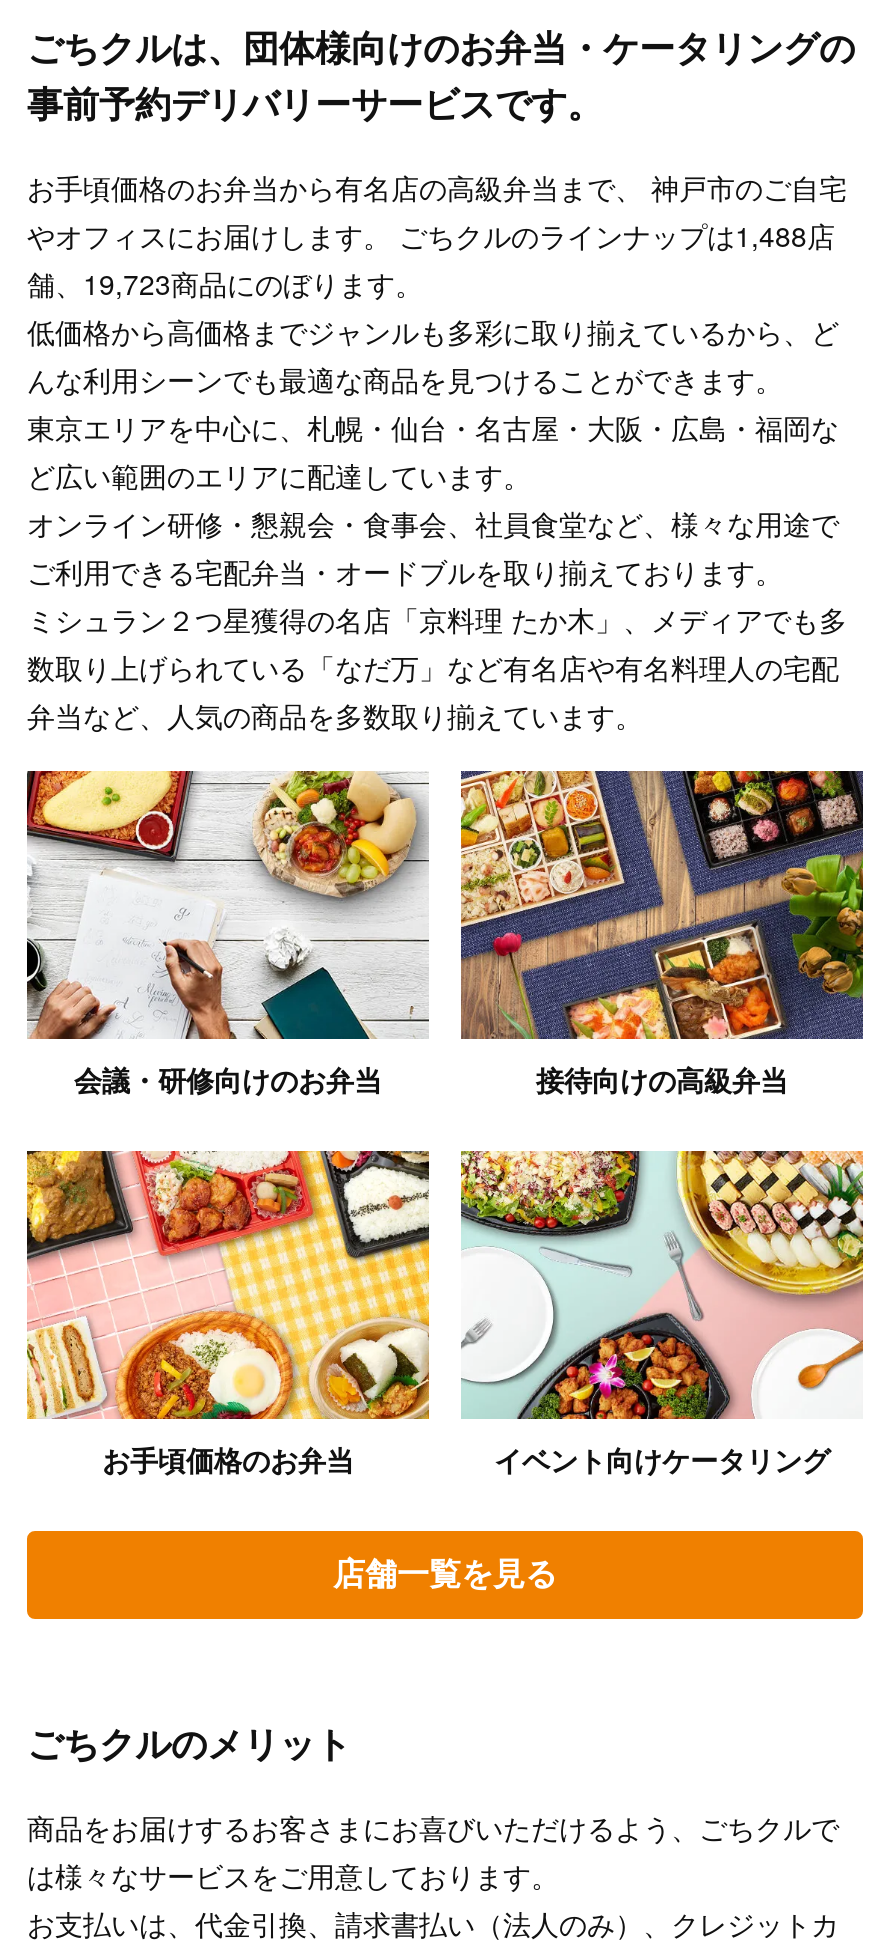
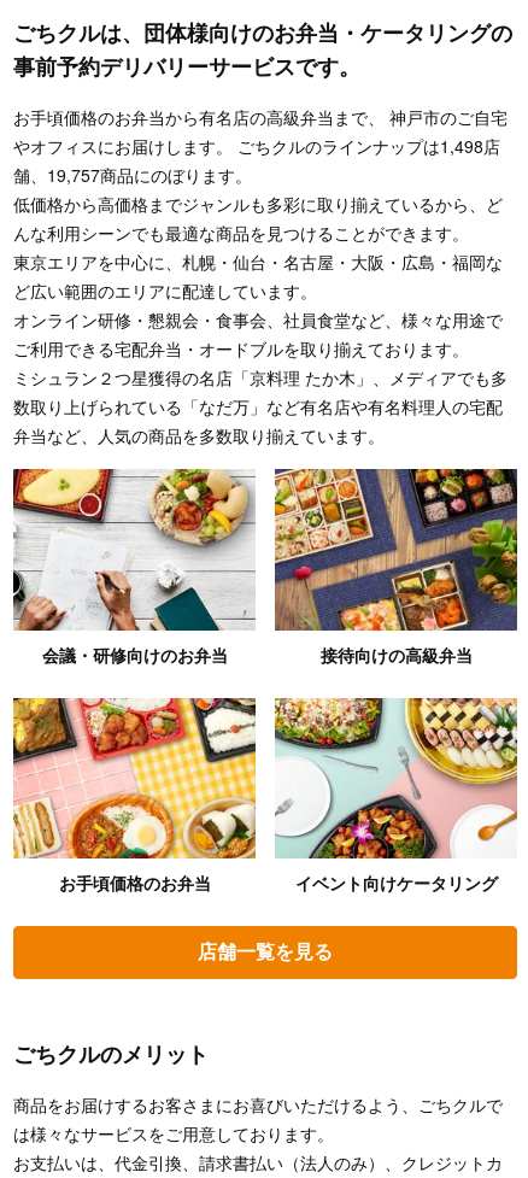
[27,216,835,256] やオフィスにお届けします。 ごちクルのラインナップは1,488店 -> [13,134,500,158] やオフィスにお届けします。 ごちクルのラインナップは1,498店
[27,264,423,304] 舗、19,723商品にのぼります。 -> [13,163,252,187] 舗、19,757商品にのぼります。

